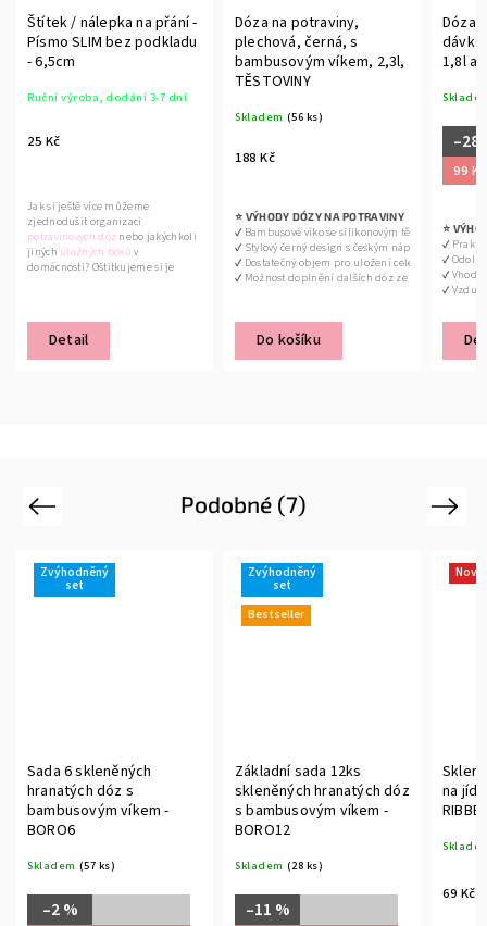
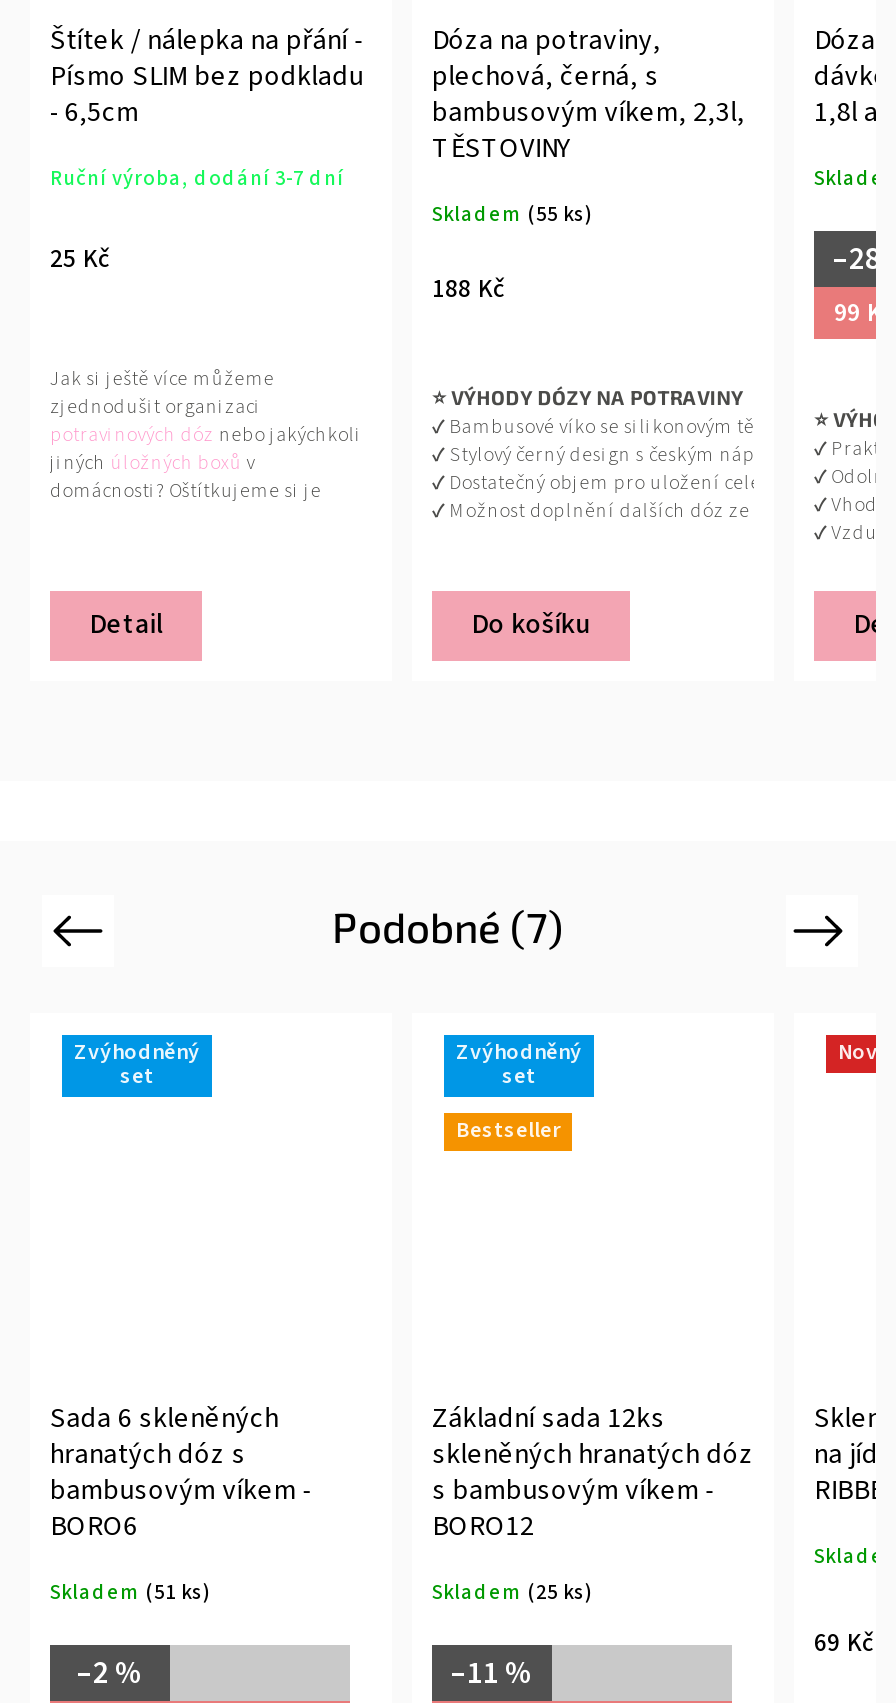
[235,109,323,125] Skladem (56 ks) -> [432,199,594,229] Skladem (55 ks)
[27,858,115,874] Skladem (57 ks) -> [50,1577,212,1607] Skladem (51 ks)
[235,858,323,874] Skladem (28 ks) -> [432,1577,594,1607] Skladem (25 ks)

